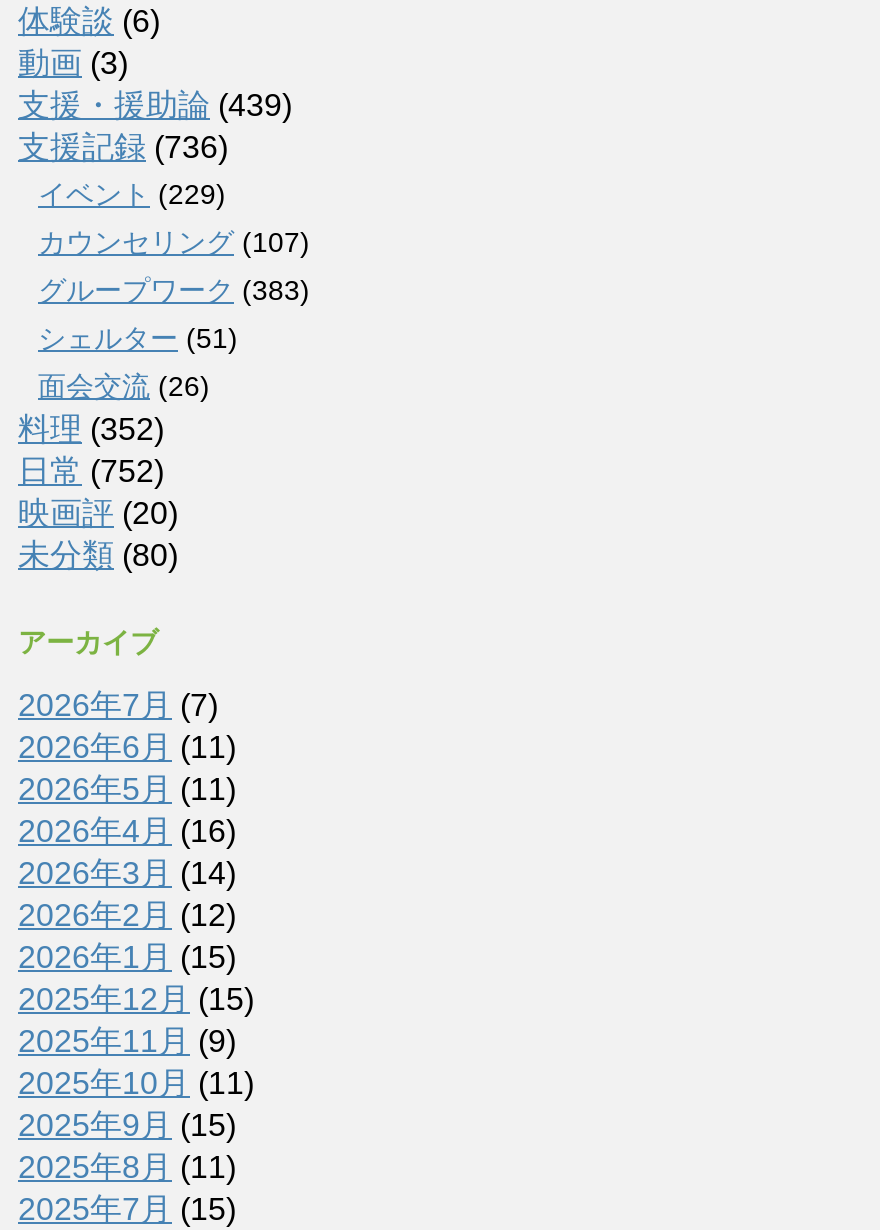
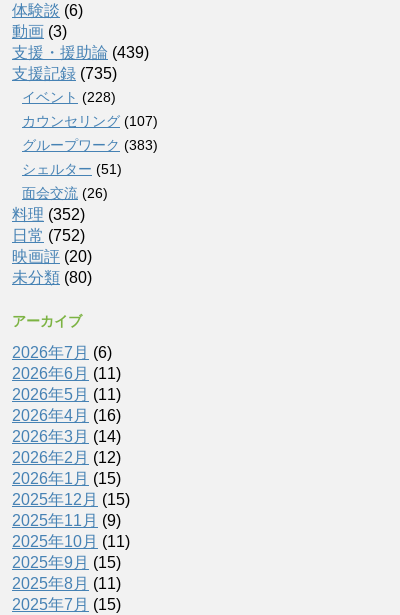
[18,129,228,163] 支援記録(736) -> [12,65,117,82] 支援記録(735)
[38,177,226,209] イベント(229) -> [22,89,116,105] イベント(228)
[18,687,218,721] 2026年7月(7) -> [12,344,112,361] 2026年7月(6)

